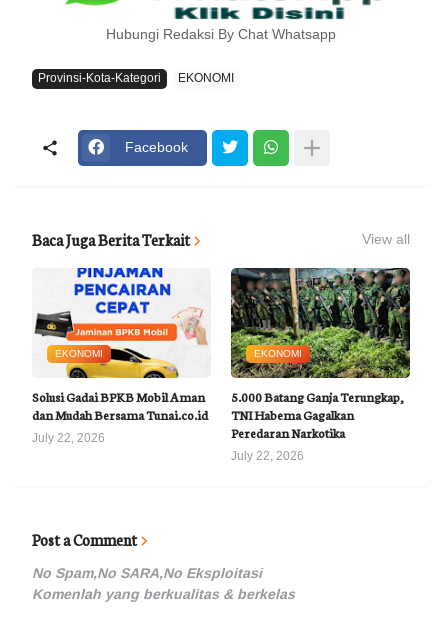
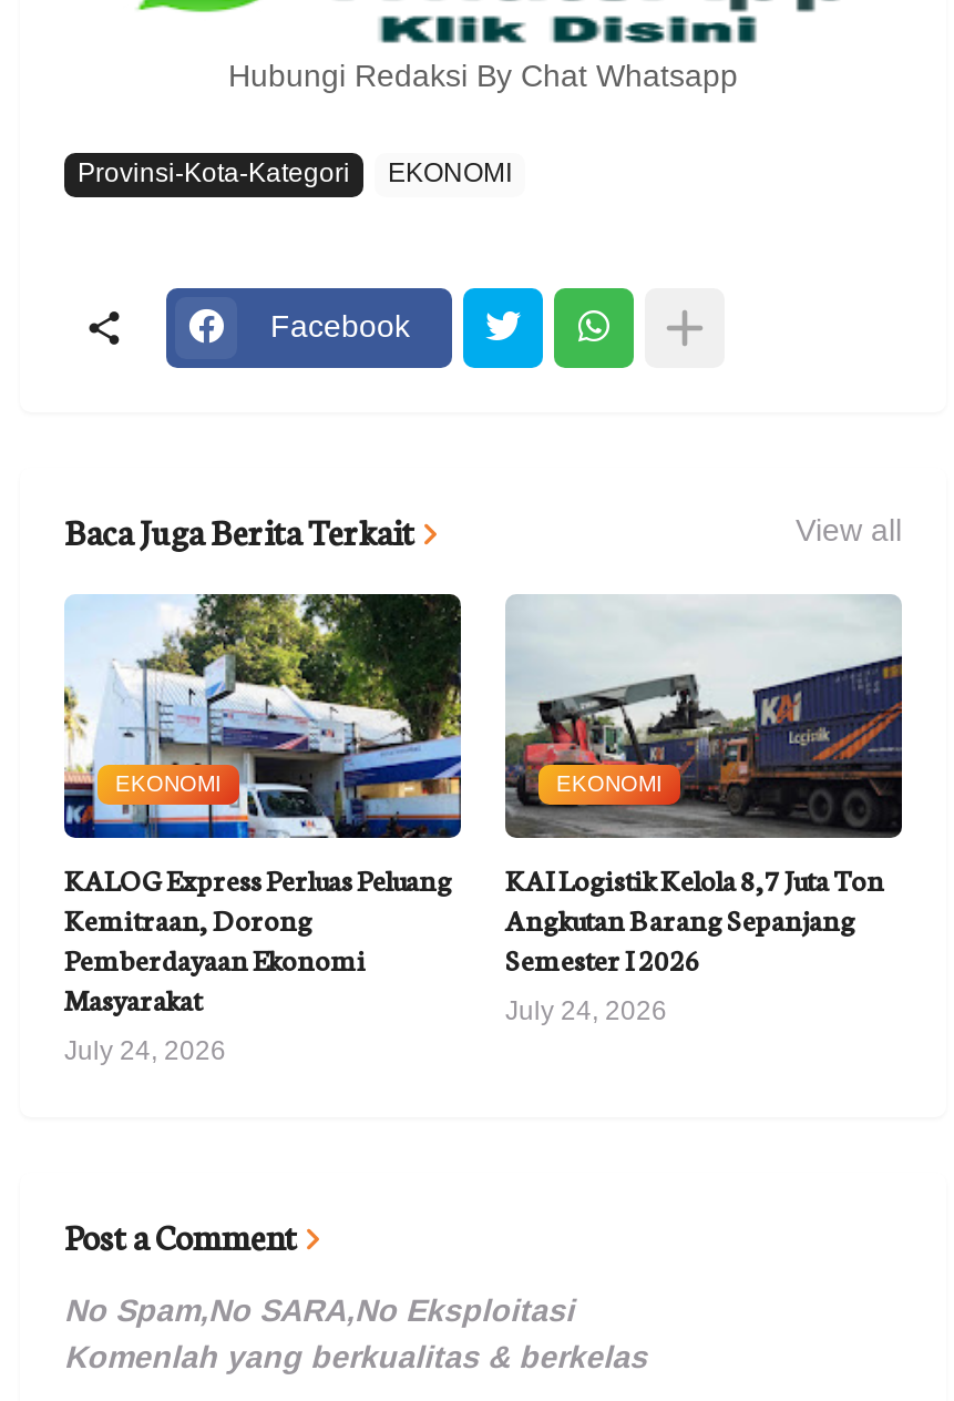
[32,267,211,423] [image] | Solusi Gadai BPKB Mobil Aman | dan Mudah Bersama Tunai.co.id -> [62,592,463,1017] [image] | KALOG Express Perluas Peluang | Kemitraan, Dorong | Pemberdayaan Ekonomi | Masyarakat
[230,267,411,441] [image] | 5.000 Batang Ganja Terungkap, | TNI Habema Gagalkan | Peredaran Narkotika -> [505,594,902,977] [image] | KAI Logistik Kelola 8,7 Juta Ton | Angkutan Barang Sepanjang | Semester I 2026
[32,431,105,445] July 22, 2026 -> [64,1034,226,1065] July 24, 2026
[231,449,304,463] July 22, 2026 -> [505,994,667,1025] July 24, 2026

